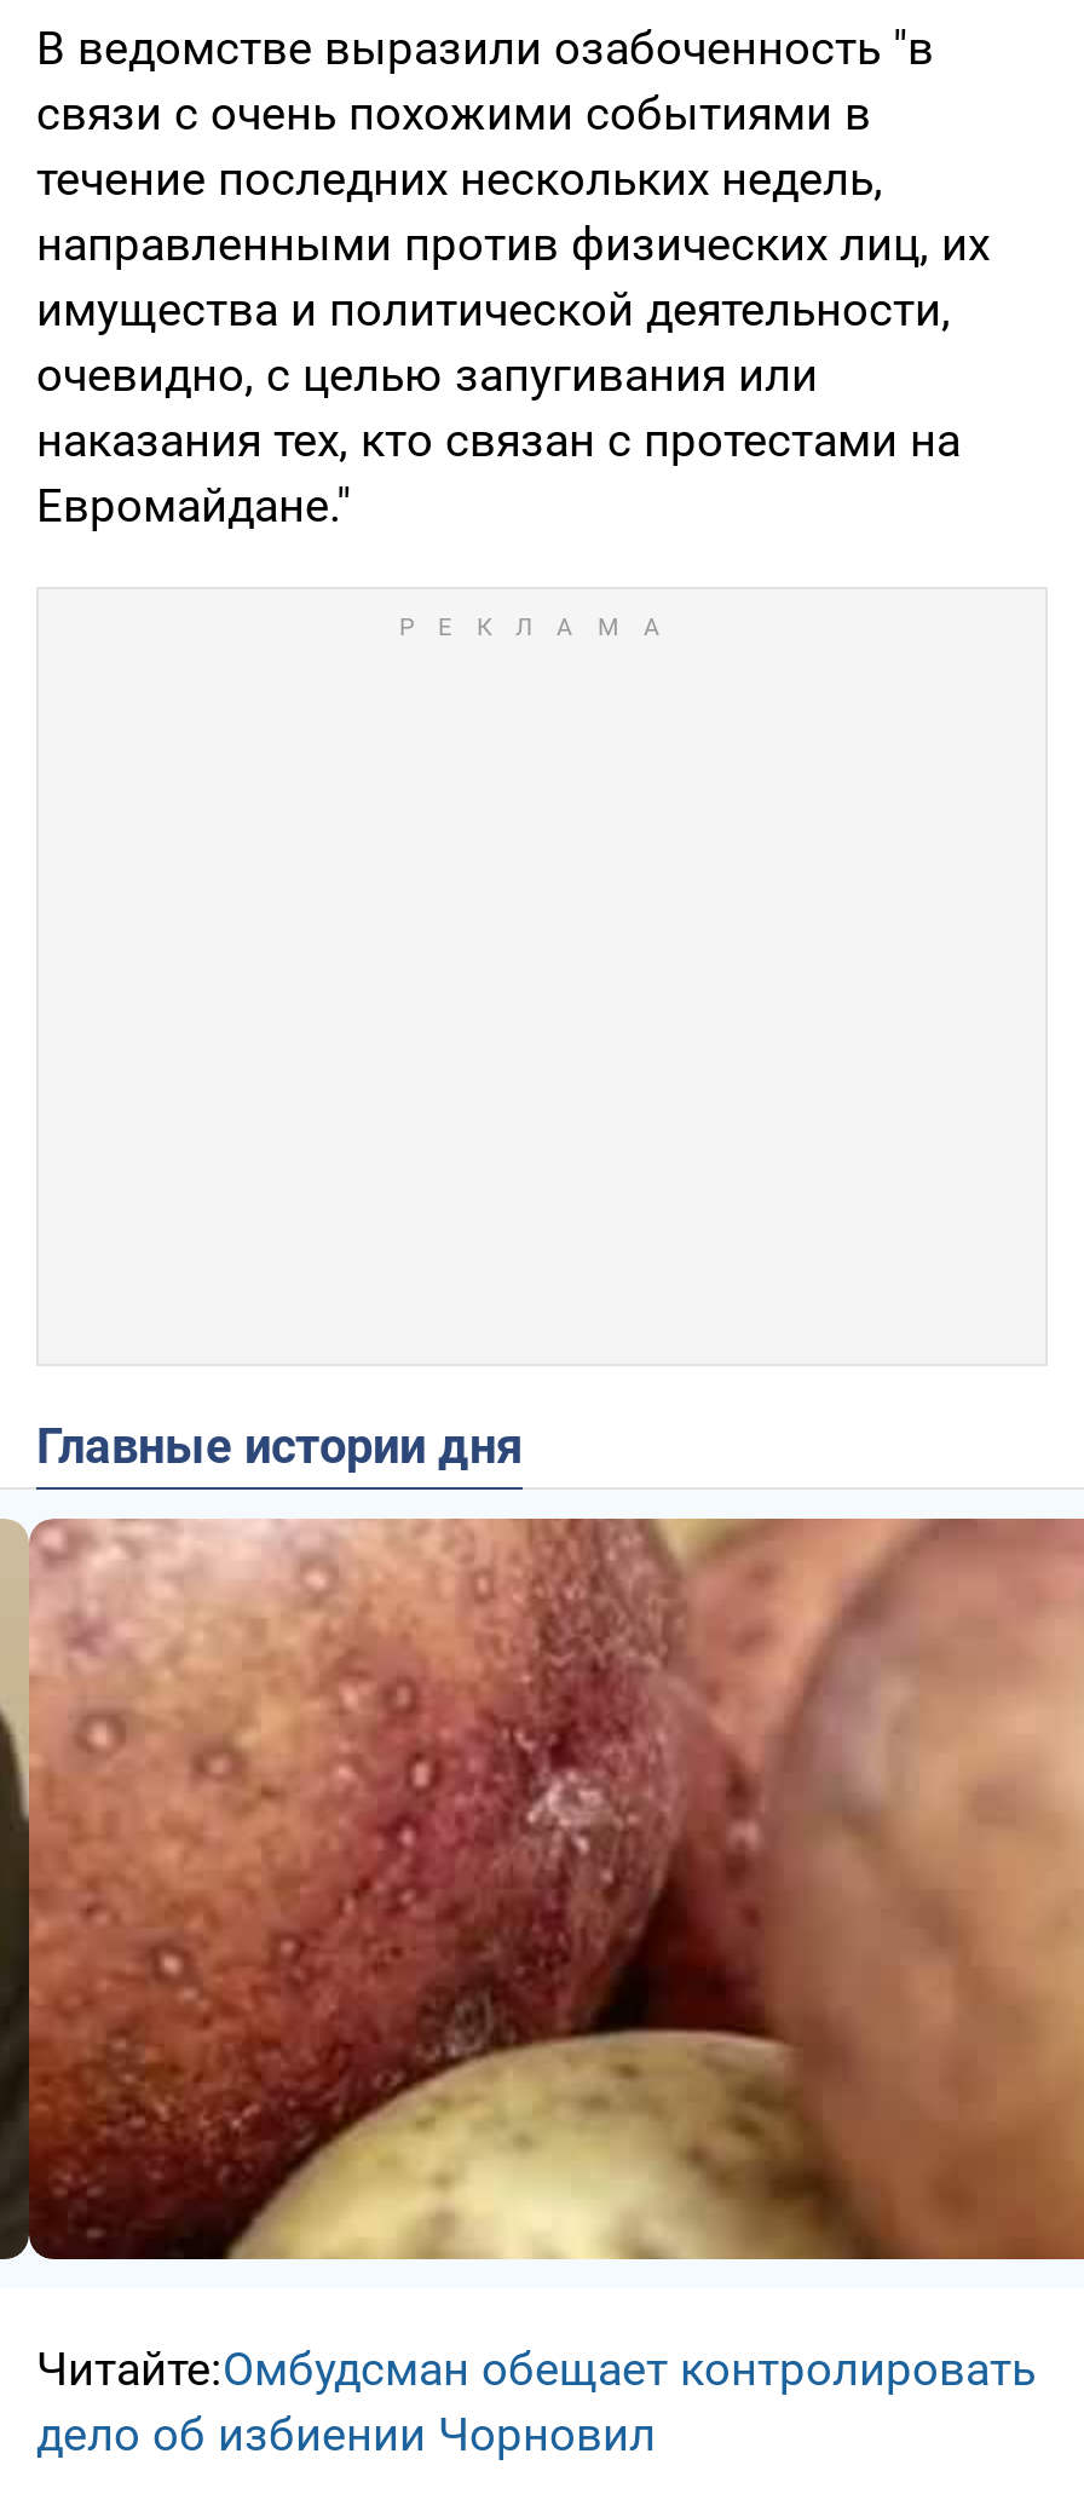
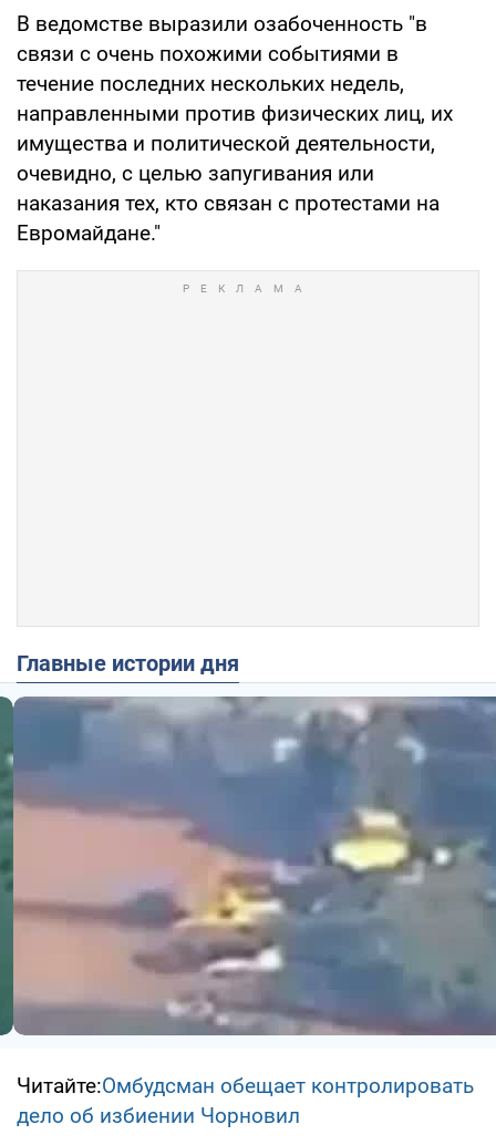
[7,1516,1077,2262] [image] -> [3,695,493,1036] [image]

